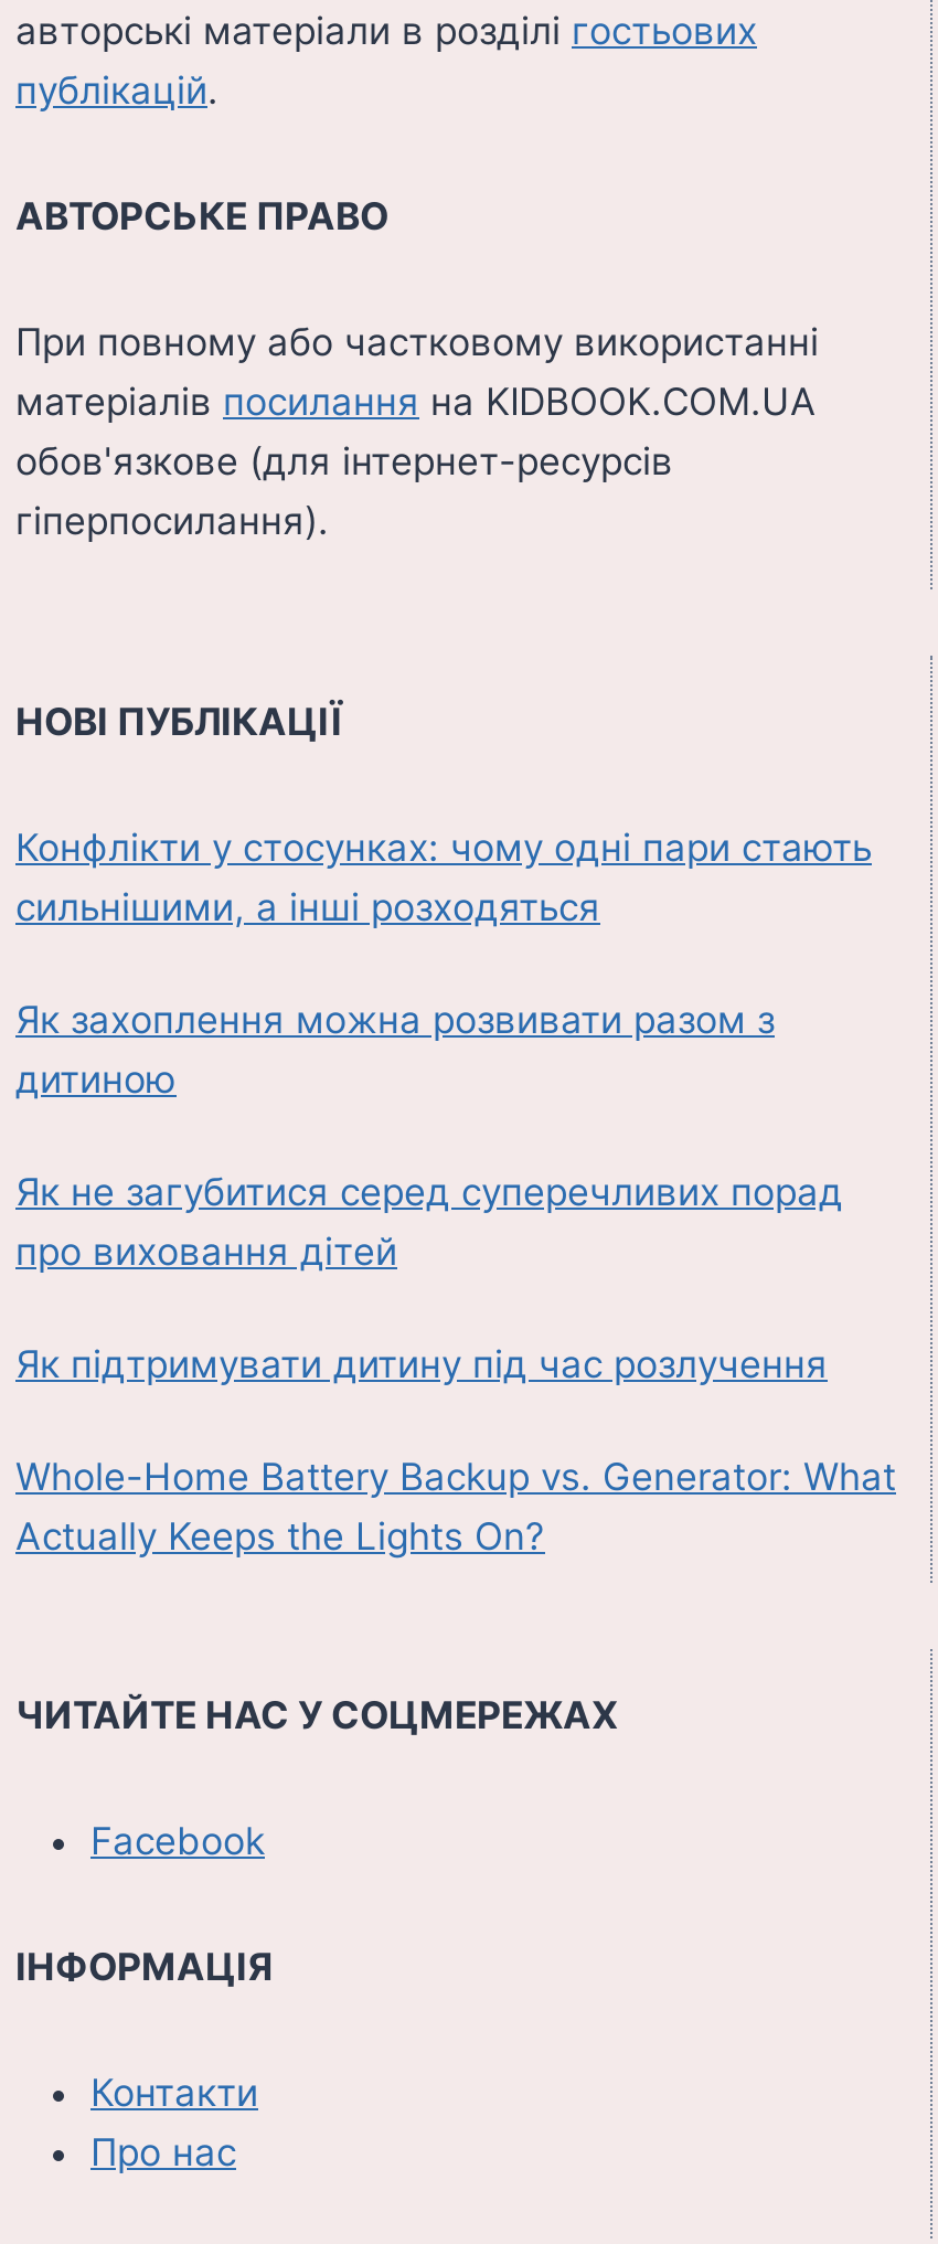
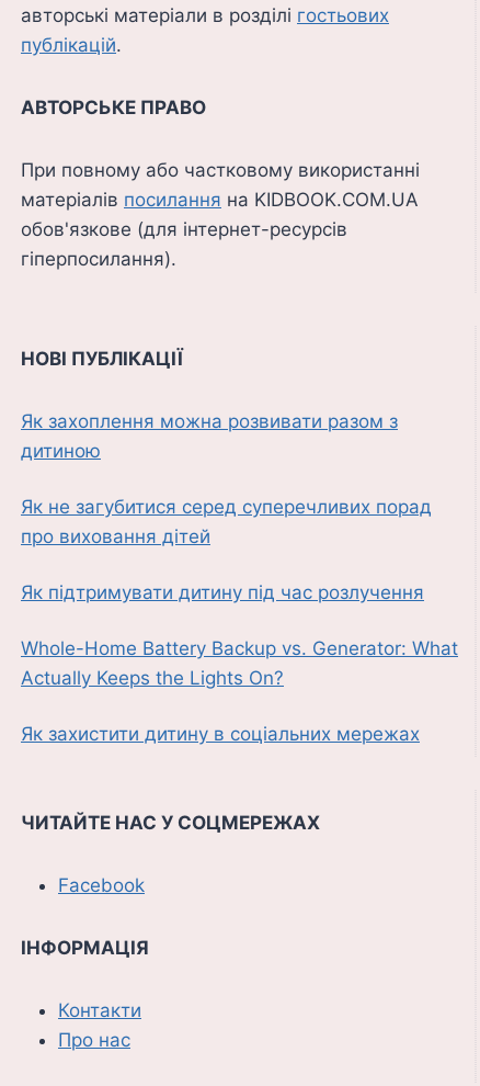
[15,825,872,929] Конфлікти у стосунках: чому одні пари стають | сильнішими, а інші розходяться -> none
moved [15,997,896,1558] -> [21,410,458,689]: Як захоплення можна розвивати разом з | дитиною | Як не загубитися серед суперечливих порад | про виховання дітей | Як підтримувати дитину під час розлучення | Whole-Home Battery Backup vs. Generator: What | Actually Keeps the Lights On?
none -> [21,723,420,745] Як захистити дитину в соціальних мережах

